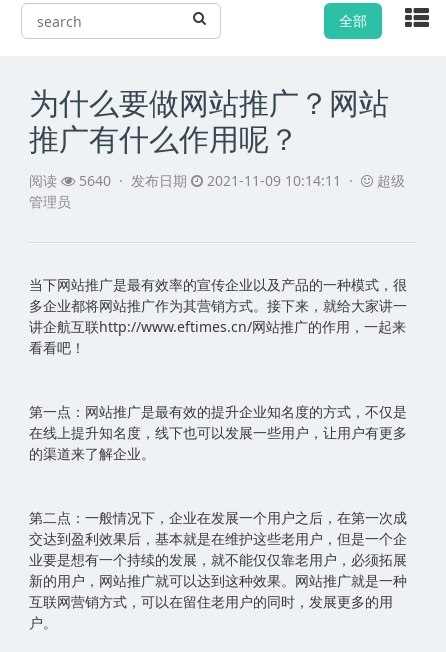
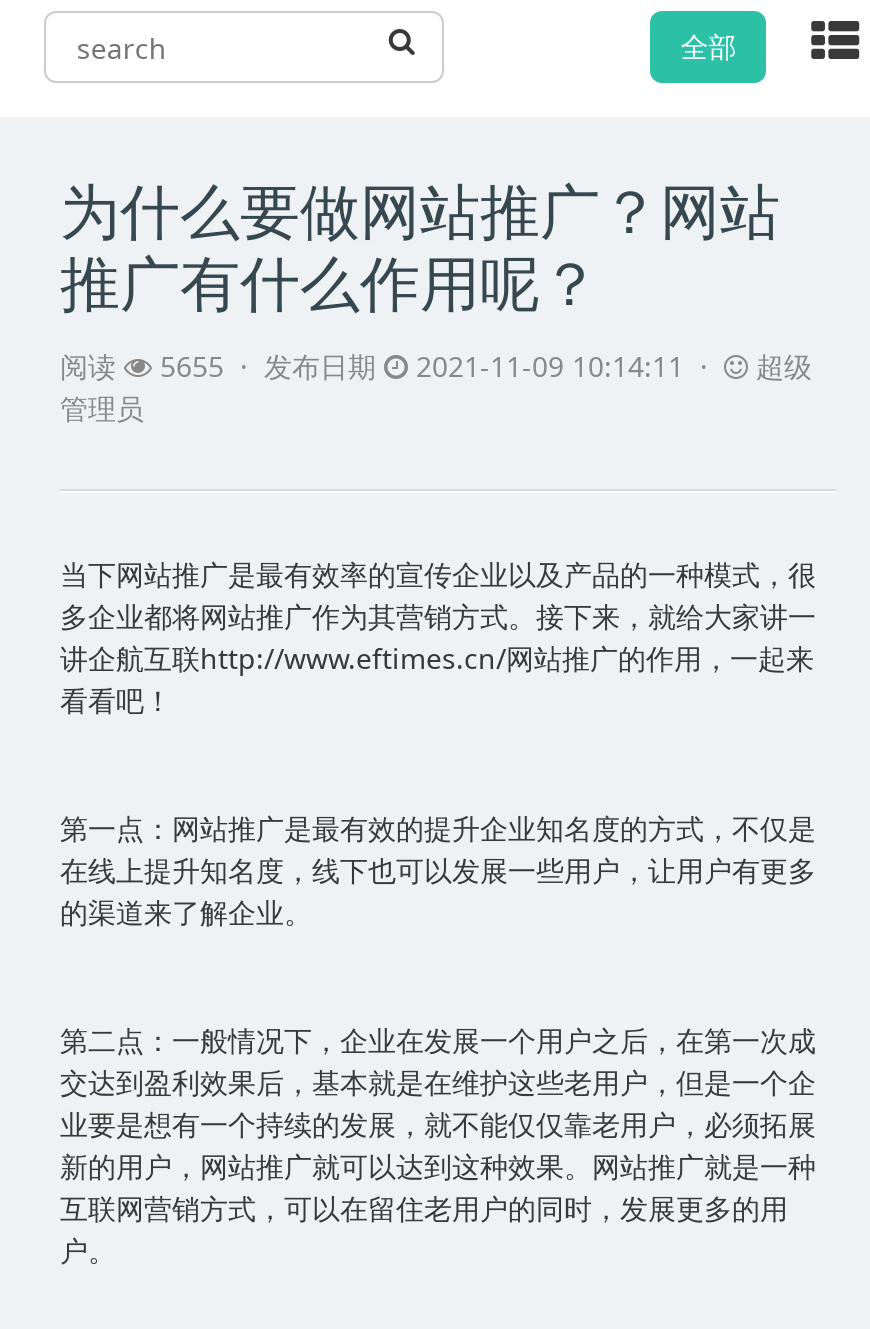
[29,171,405,190] 阅读 5640 ·发布日期 2021-11-09 10:14:11 · 超级 -> [60,347,812,385] 阅读 5655 ·发布日期 2021-11-09 10:14:11 · 超级

